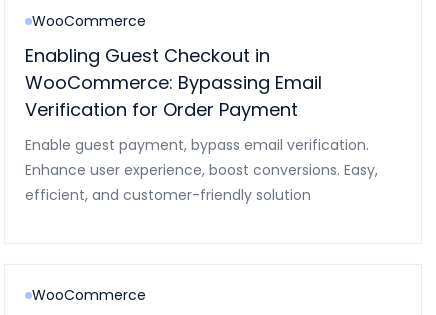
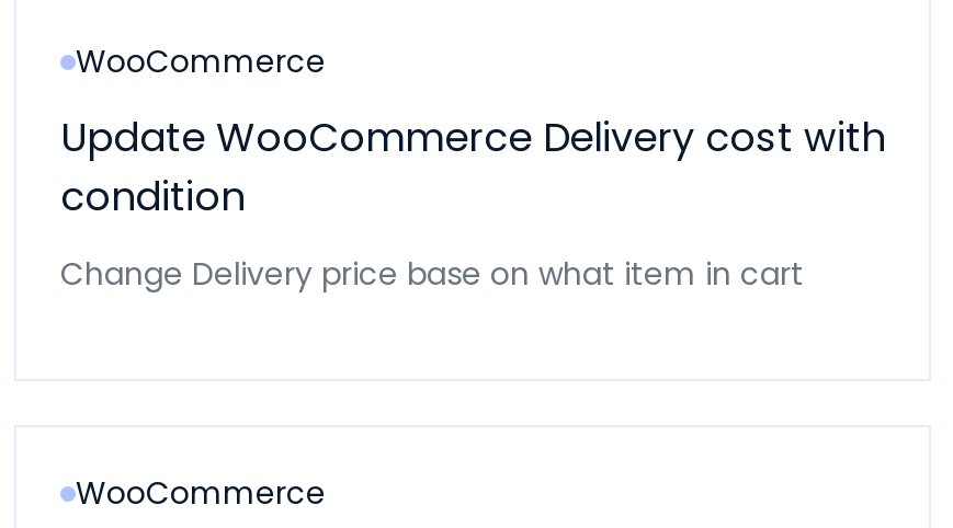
[25,43,322,122] Enabling Guest Checkout in | WooCommerce: Bypassing Email | Verification for Order Payment -> [60,108,885,222] Update WooCommerce Delivery cost with | condition
[25,135,378,205] Enable guest payment, bypass email verification. | Enhance user experience, boost conversions. Easy, | efficient, and customer-friendly solution -> [60,251,804,294] Change Delivery price base on what item in cart

